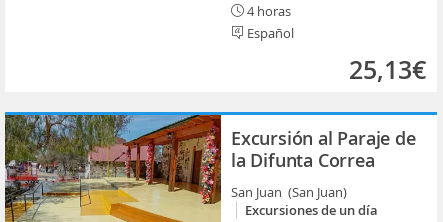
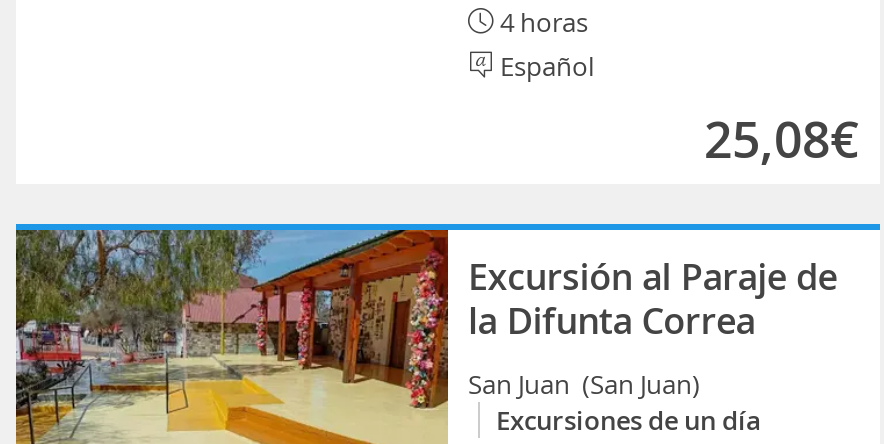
[349,53,427,87] 25,13€ -> [704,106,860,174] 25,08€

